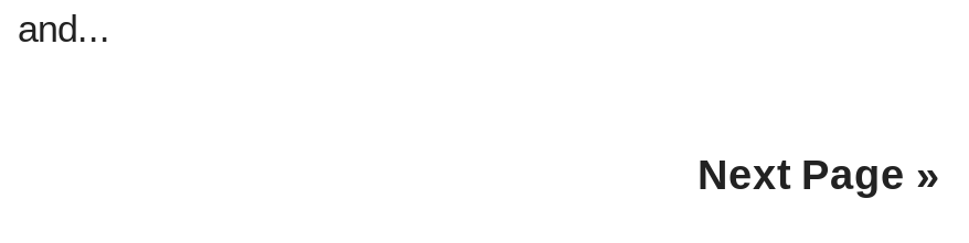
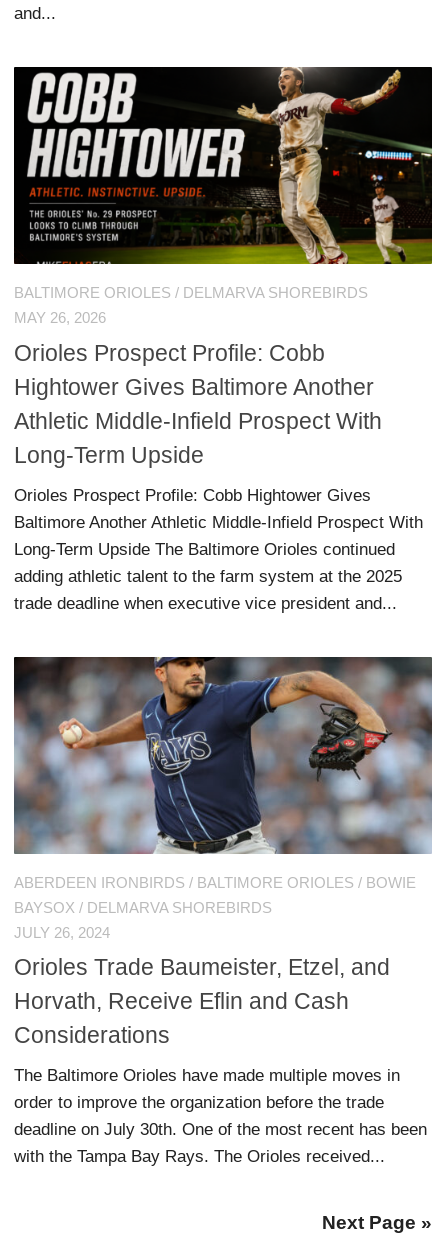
none -> [13,66,433,613] [image] | BALTIMORE ORIOLES / DELMARVA SHOREBIRDS | MAY 26, 2026 | Orioles Prospect Profile: Cobb | Hightower Gives Baltimore Another | Athletic Middle-Infield Prospect With | Long-Term Upside | Orioles Prospect Profile: Cobb Hightower Gives | Baltimore Another Athletic Middle-Infield Prospect With | Long-Term Upside The Baltimore Orioles continued | adding athletic talent to the farm system at the 2025 | trade deadline when executive vice president and...
none -> [13,656,433,1166] [image] | ABERDEEN IRONBIRDS / BALTIMORE ORIOLES / BOWIE | BAYSOX / DELMARVA SHOREBIRDS | JULY 26, 2024 | Orioles Trade Baumeister, Etzel, and | Horvath, Receive Eflin and Cash | Considerations | The Baltimore Orioles have made multiple moves in | order to improve the organization before the trade | deadline on July 30th. One of the most recent has been | with the Tampa Bay Rays. The Orioles received...

